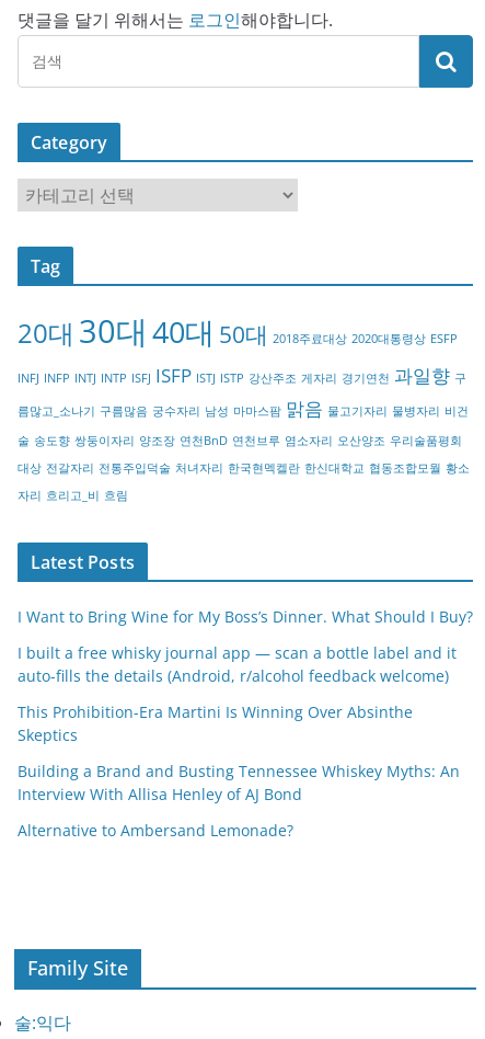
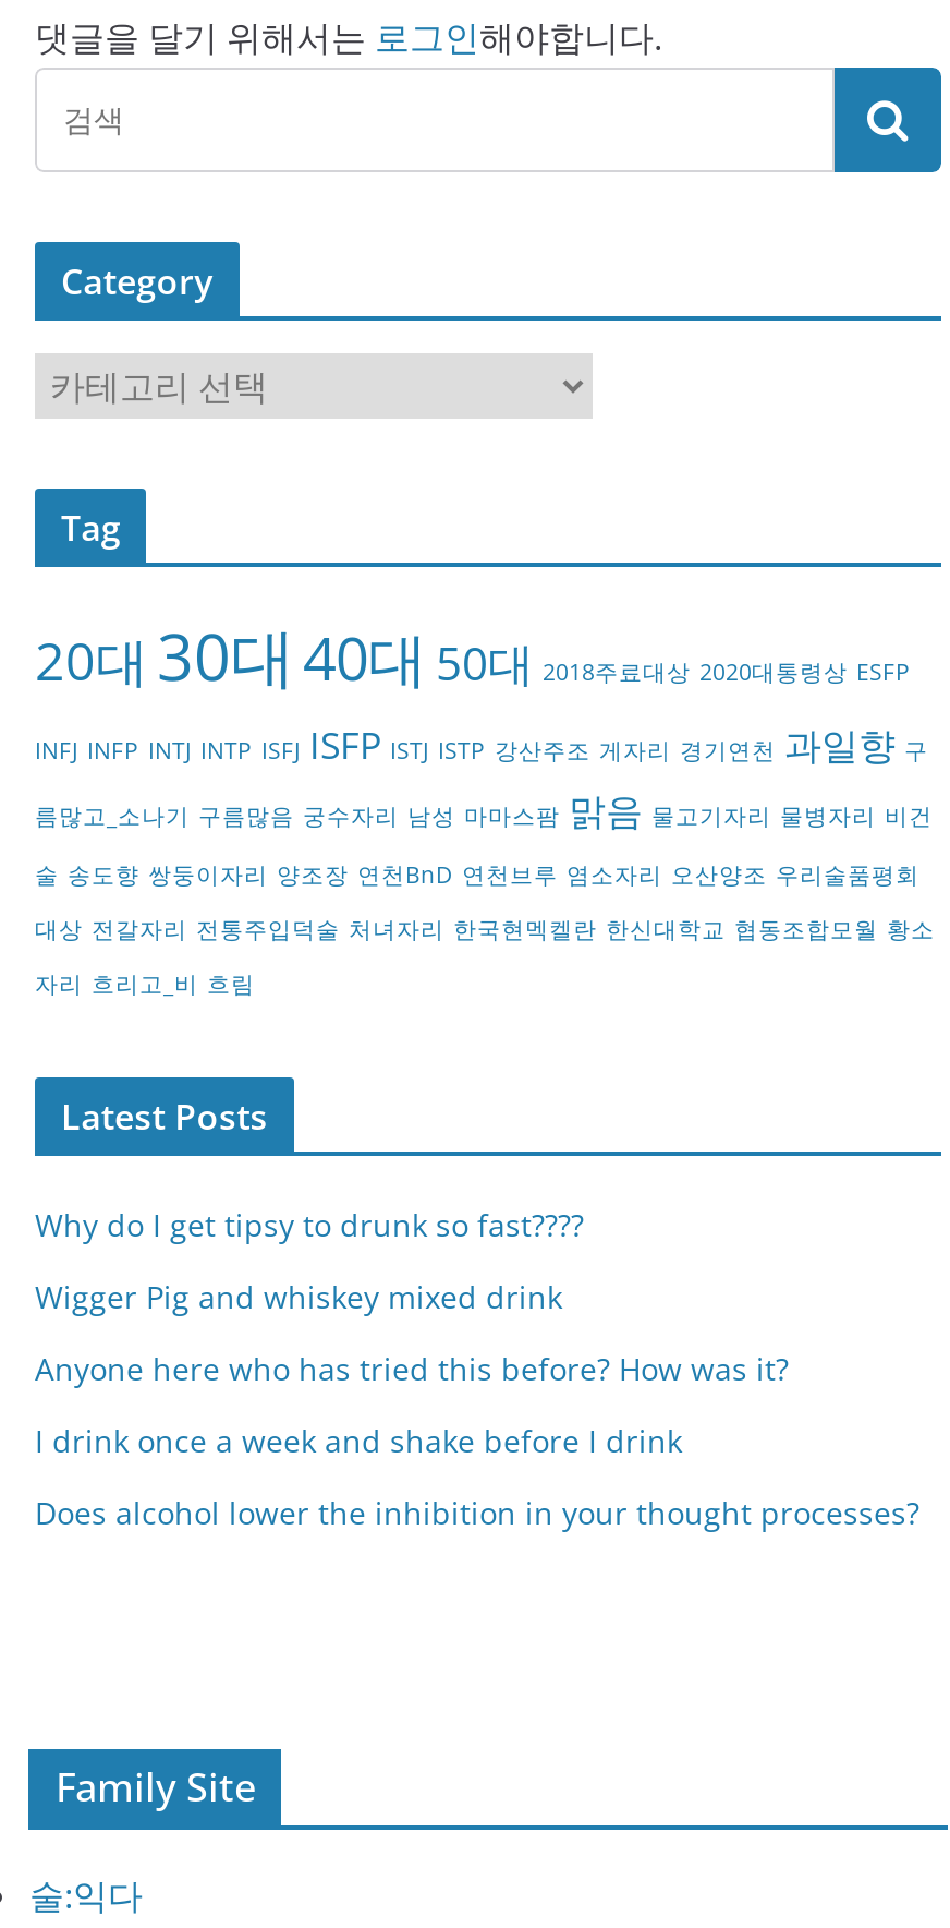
[18,606,473,626] I Want to Bring Wine for My Boss’s Dinner. What Should I Buy? -> [35,1203,584,1244] Why do I get tipsy to drunk so fast????
[18,642,457,686] I built a free whisky journal app — scan a bottle label and it | auto-fills the details (Android, r/alcohol feedback welcome) -> [35,1275,562,1316] Wigger Pig and whiskey mixed drink
[18,701,413,745] This Prohibition-Era Martini Is Winning Over Absinthe | Skeptics -> [35,1347,789,1388] Anyone here who has tried this before? How was it?
[18,760,460,804] Building a Brand and Busting Tennessee Whiskey Myths: An | Interview With Allisa Henley of AJ Bond -> [35,1419,682,1460] I drink once a week and shake before I drink
[18,819,293,840] Alternative to Ambersand Lemonade? -> [35,1491,919,1532] Does alcohol lower the inhibition in your thought processes?

